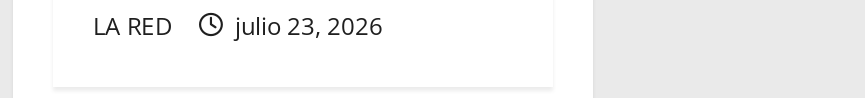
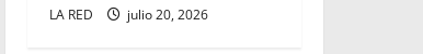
[93,9,383,43] LA RED julio 23, 2026 -> [49,5,208,23] LA RED julio 20, 2026

